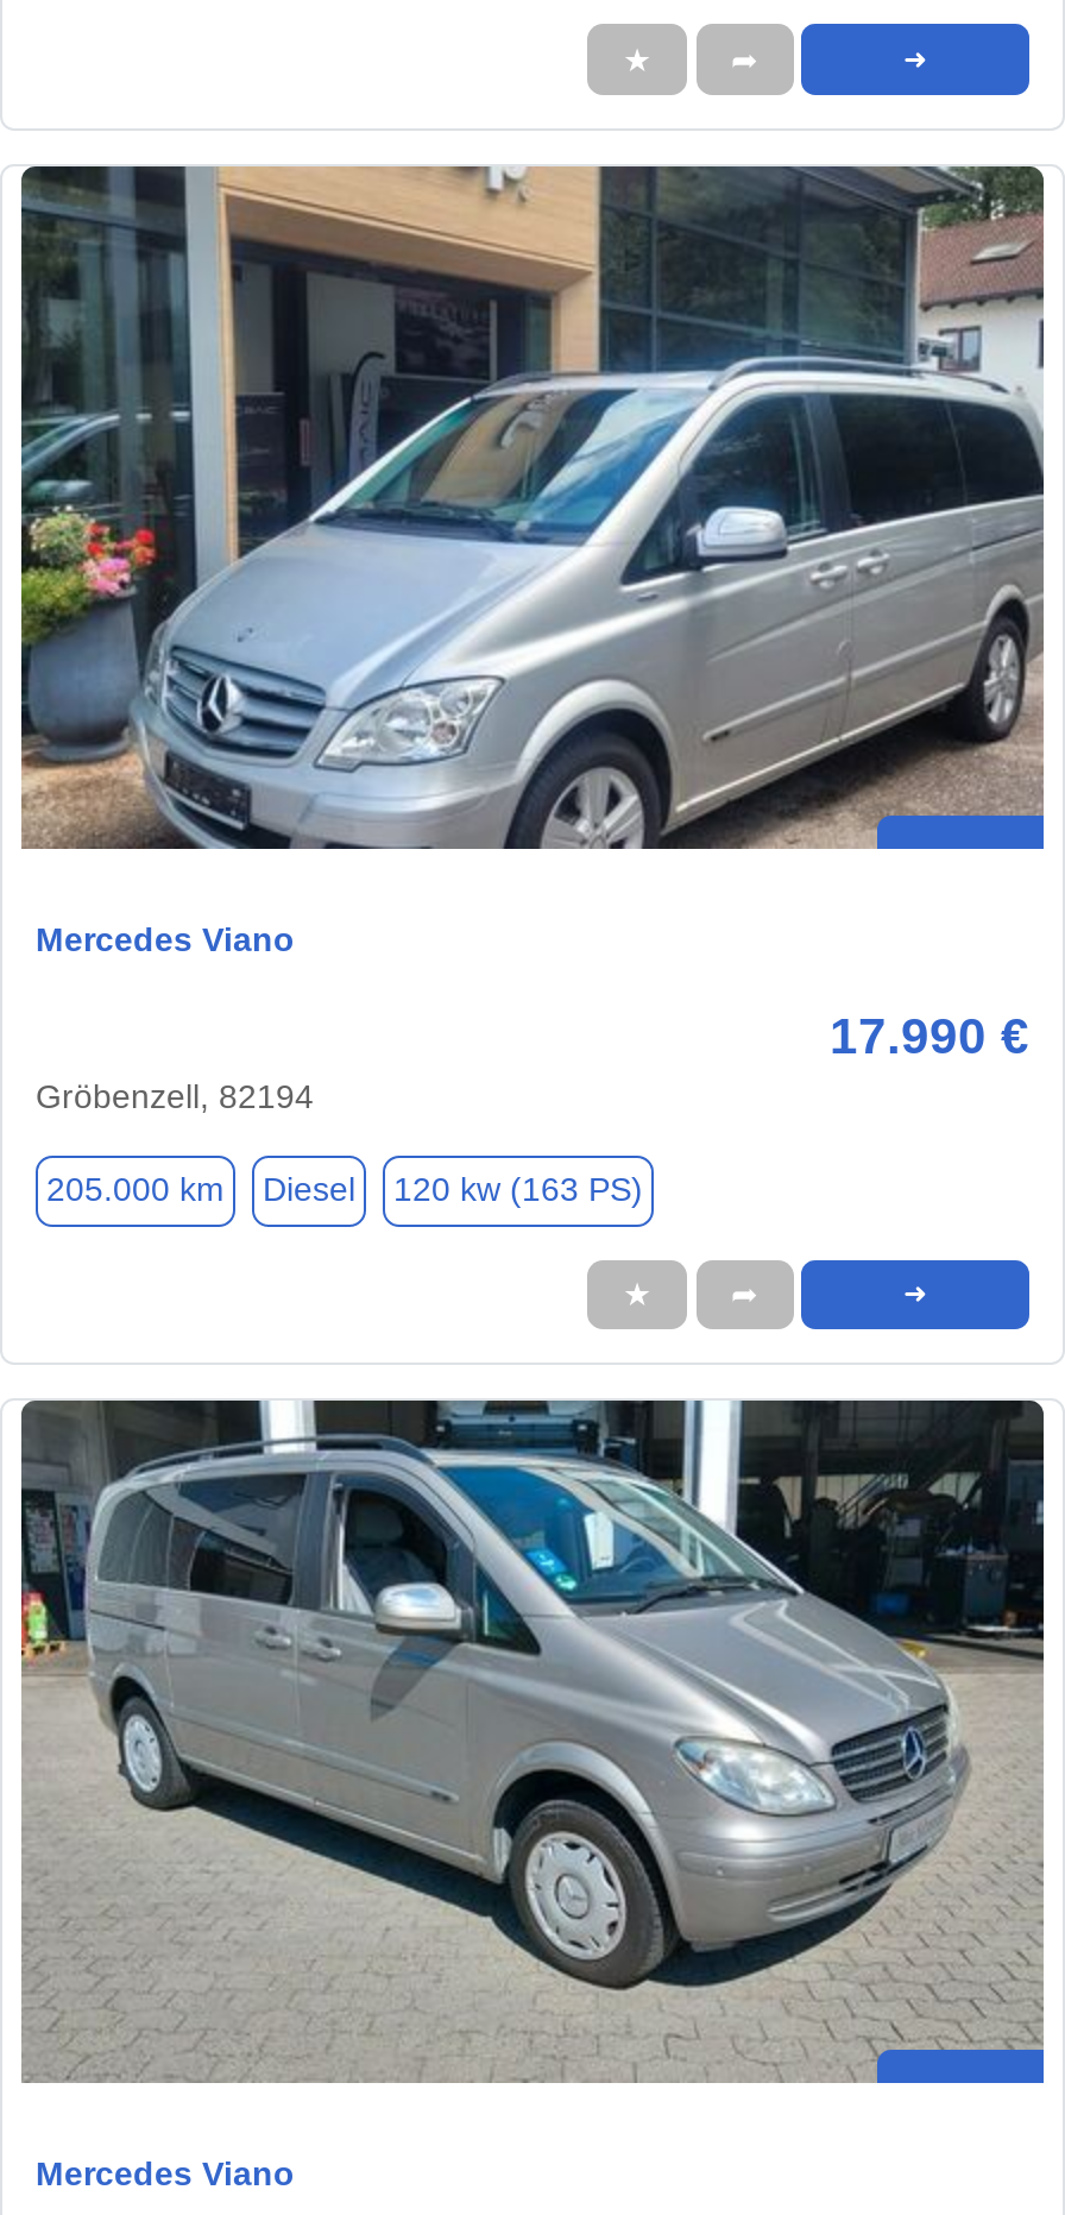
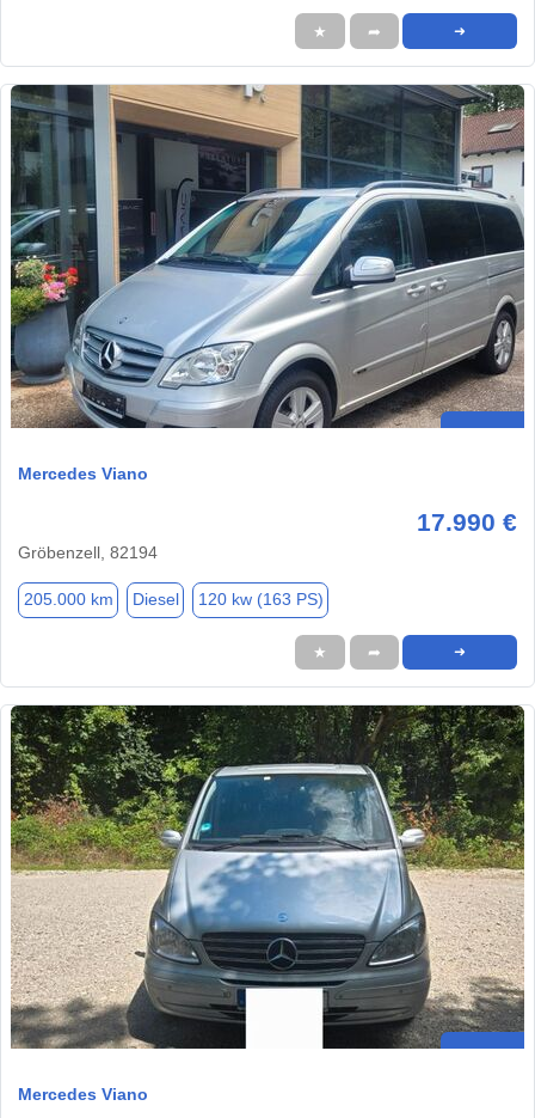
[19,1398,1046,2085] [image] -> [10,704,525,1049] [image]

